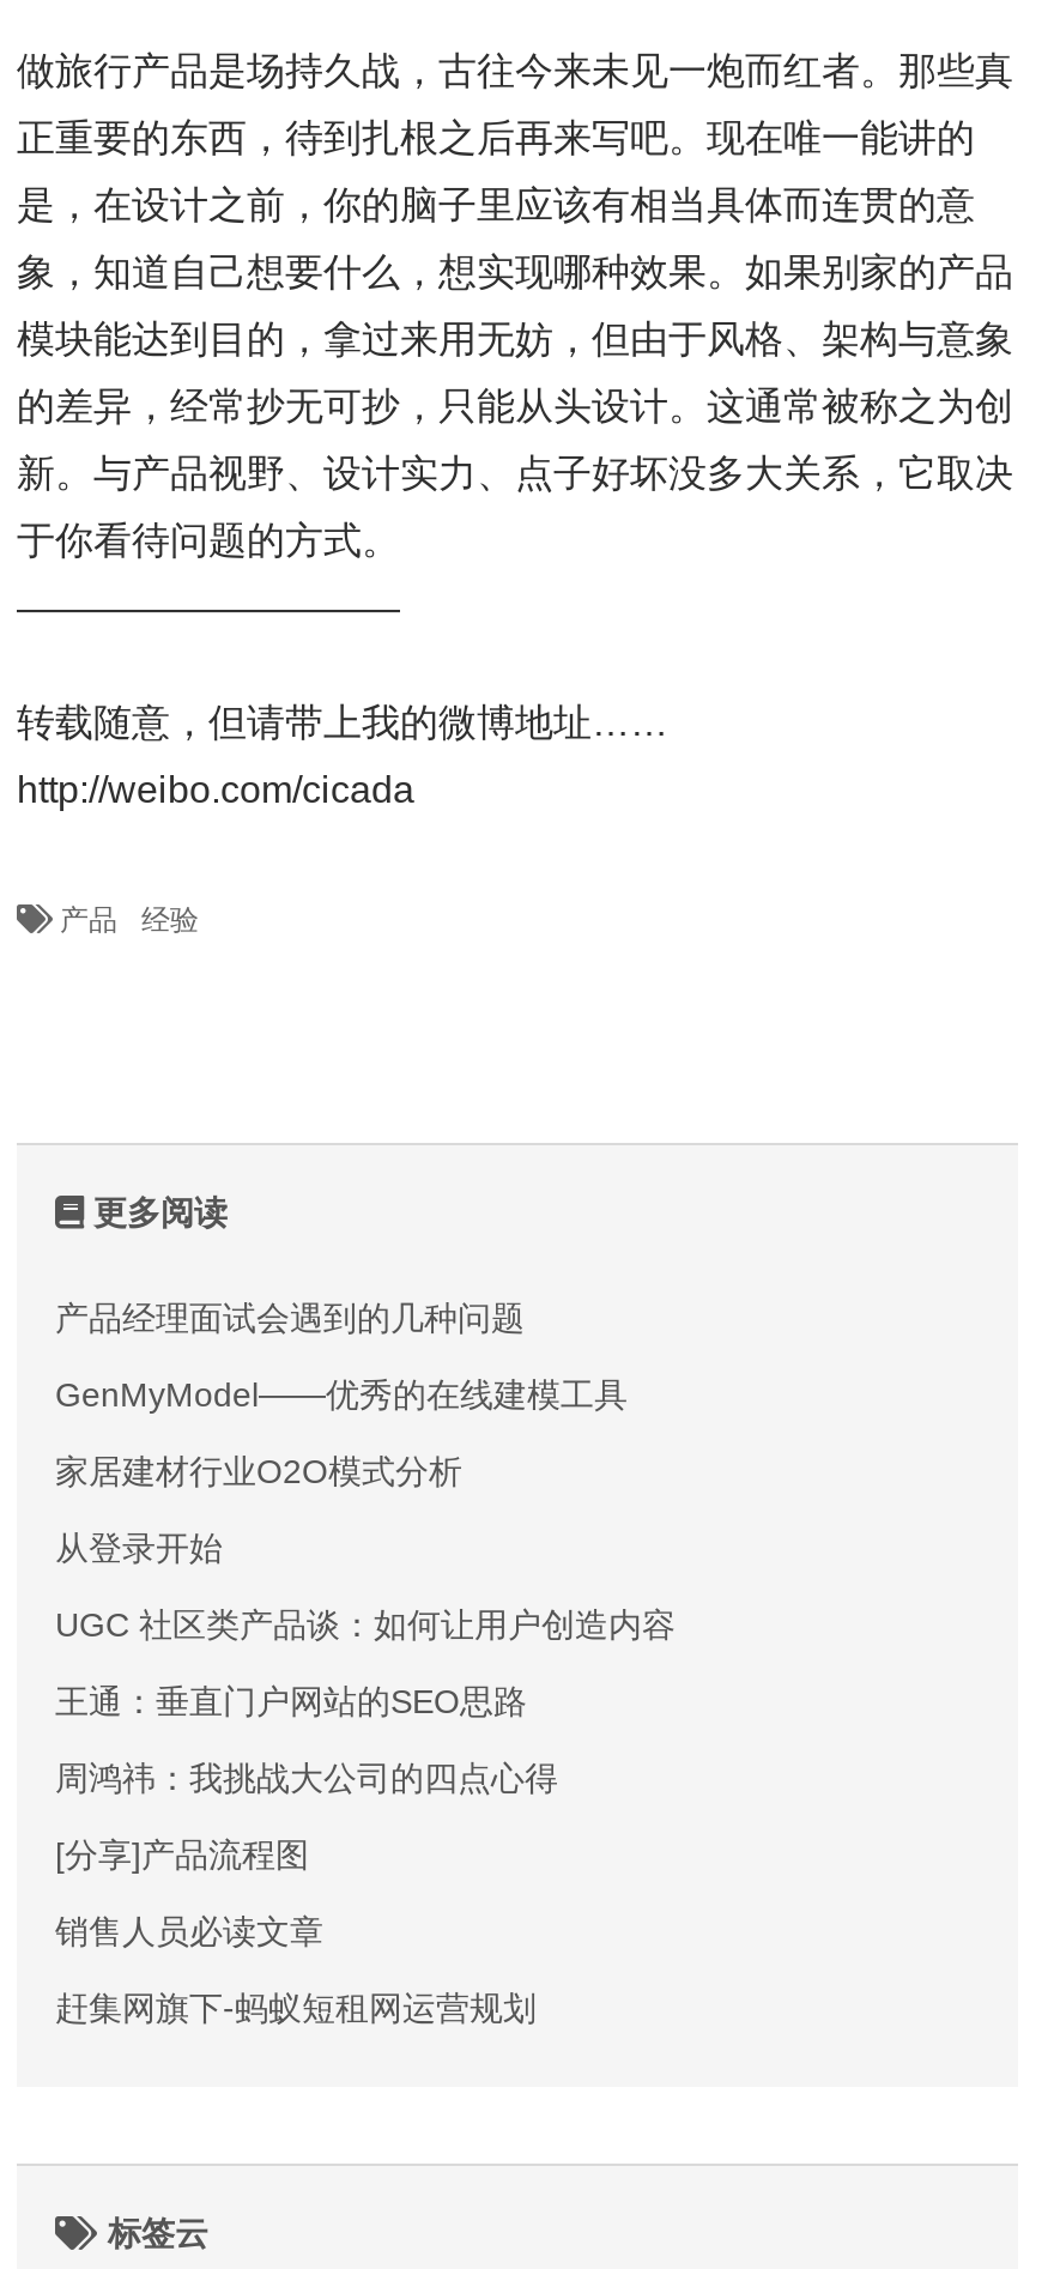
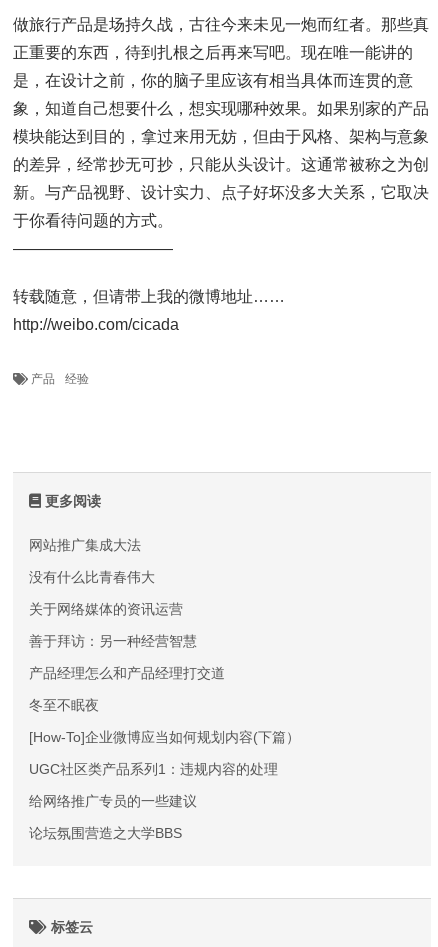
[55,1299,525,1337] 产品经理面试会遇到的几种问题 -> [29,537,141,553] 网站推广集成大法
[55,1375,628,1414] GenMyModel——优秀的在线建模工具 -> [29,569,155,585] 没有什么比青春伟大
[55,1452,462,1490] 家居建材行业O2O模式分析 -> [29,601,183,617] 关于网络媒体的资讯运营
[55,1529,223,1567] 从登录开始 -> [29,633,197,649] 善于拜访：另一种经营智慧
[55,1605,676,1644] UGC 社区类产品谈：如何让用户创造内容 -> [29,665,225,681] 产品经理怎么和产品经理打交道
[55,1682,527,1720] 王通：垂直门户网站的SEO思路 -> [29,697,99,713] 冬至不眠夜
[55,1759,558,1797] 周鸿祎：我挑战大公司的四点心得 -> [29,729,300,745] [How-To]企业微博应当如何规划内容(下篇）
[55,1835,309,1874] [分享]产品流程图 -> [29,761,278,777] UGC社区类产品系列1：违规内容的处理
[55,1912,323,1950] 销售人员必读文章 -> [29,793,197,809] 给网络推广专员的一些建议
[55,1989,537,2027] 赶集网旗下-蚂蚁短租网运营规划 -> [29,825,182,841] 论坛氛围营造之大学BBS

